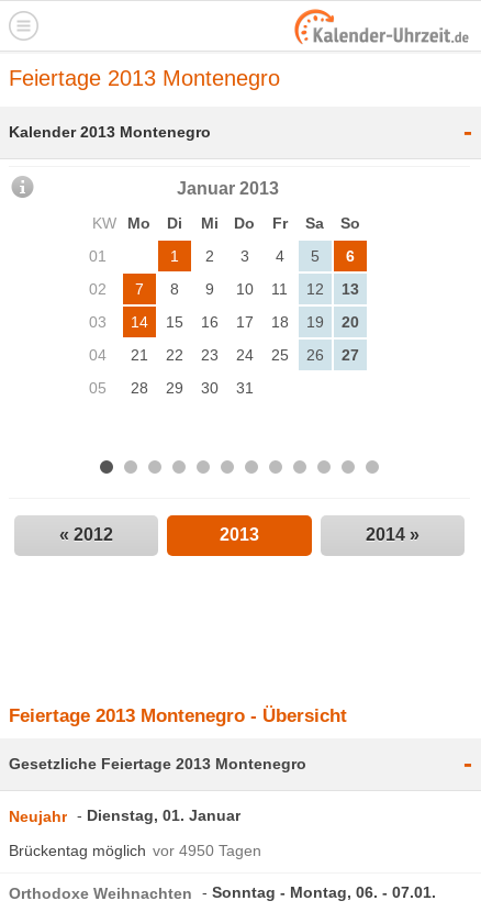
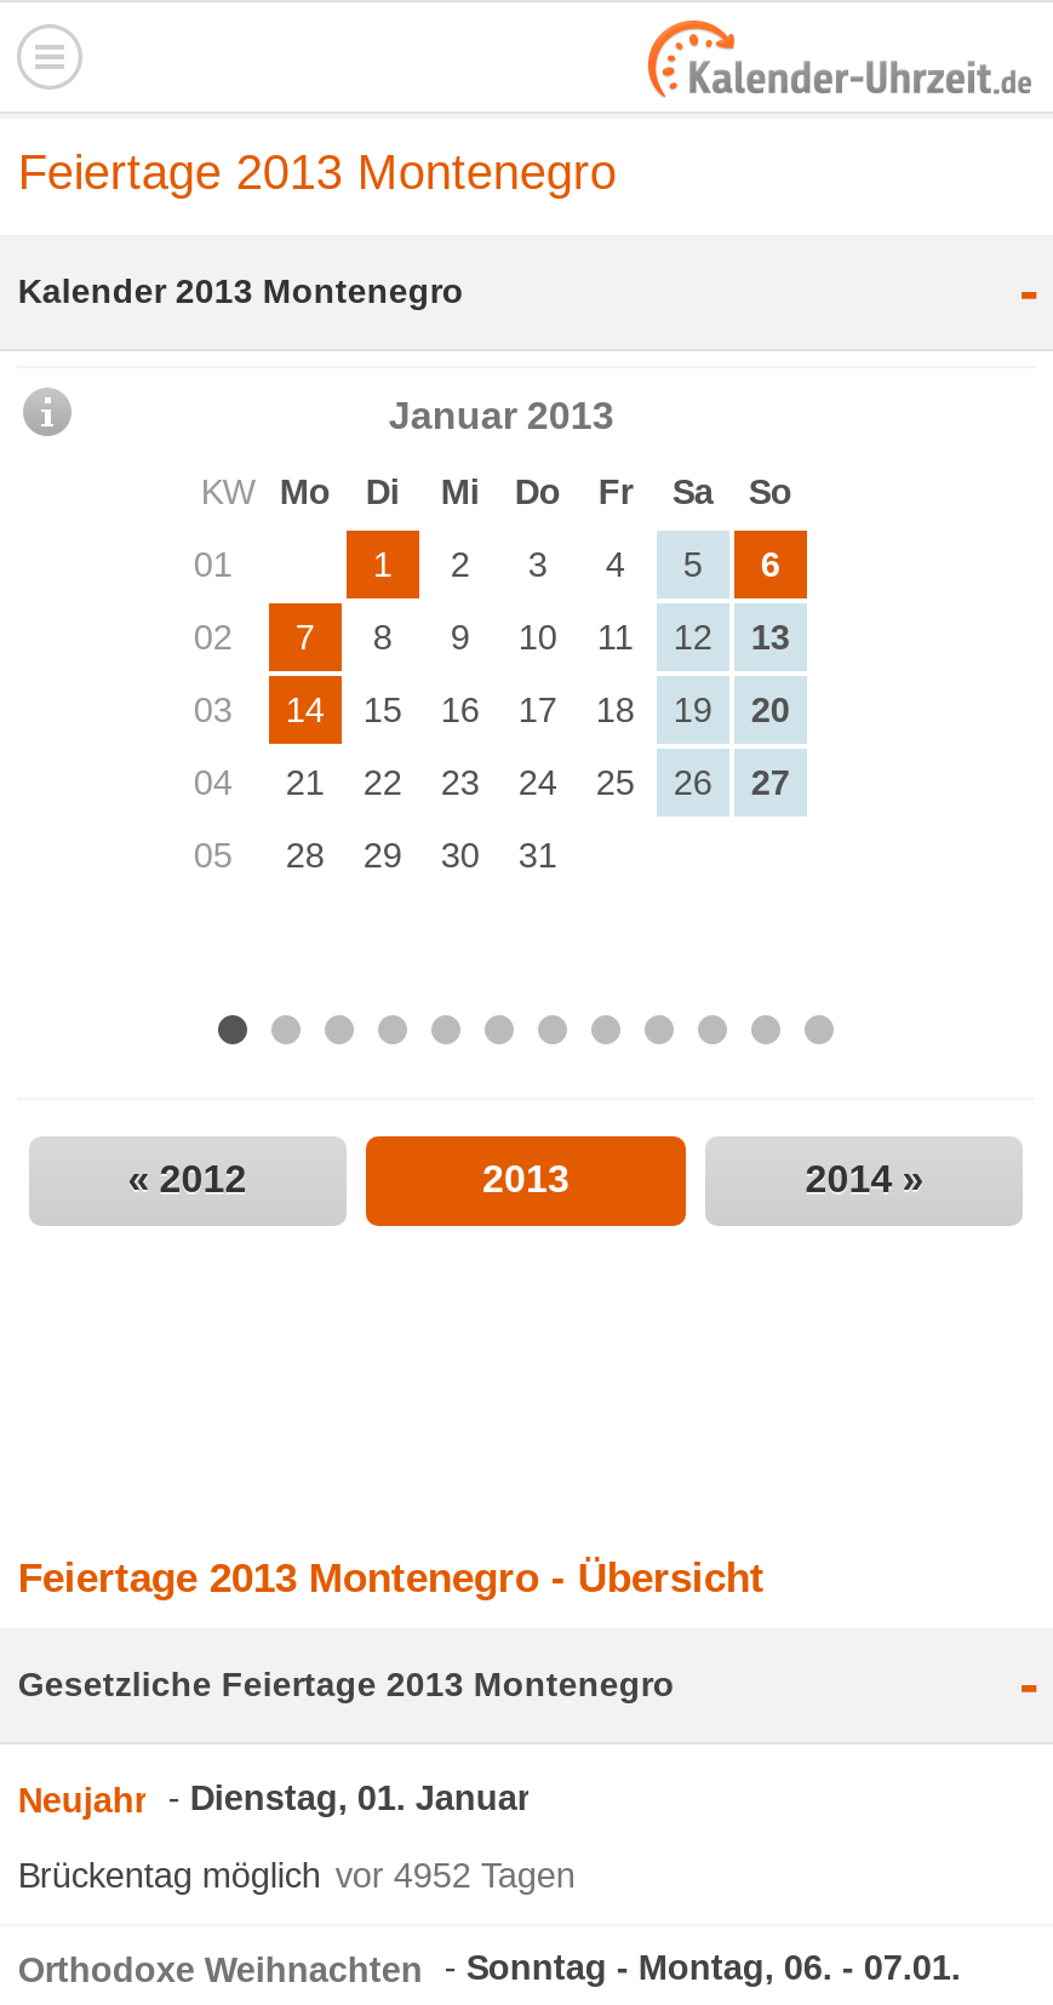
[9,842,262,859] Brückentag möglich vor 4950 Tagen -> [18,1856,575,1895] Brückentag möglich vor 4952 Tagen

